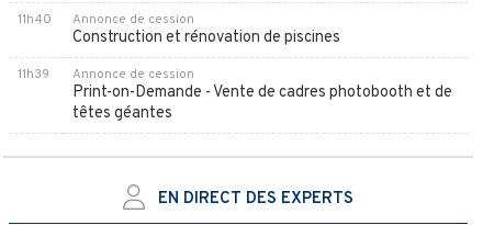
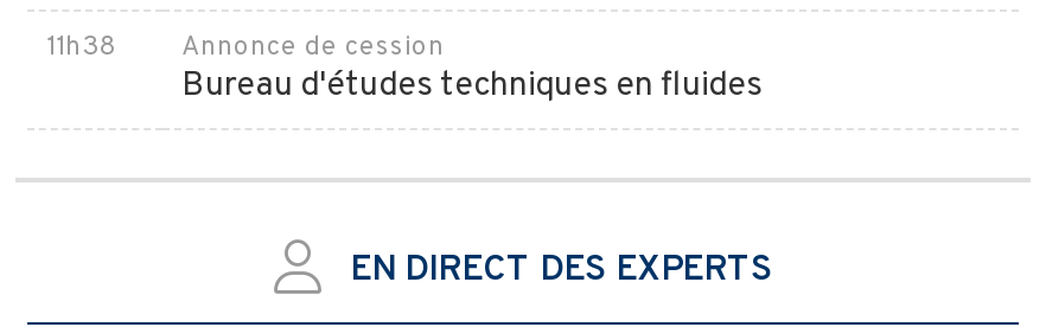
[18,12,194,27] 11h40 Annonce de cession -> [46,31,445,64] 11h38 Annonce de cession
[18,27,452,124] Construction et rénovation de piscines | 11h39 | Annonce de cession | Print-on-Demande - Vente de cadres photobooth et de | têtes géantes -> [181,64,763,109] Bureau d'études techniques en fluides

